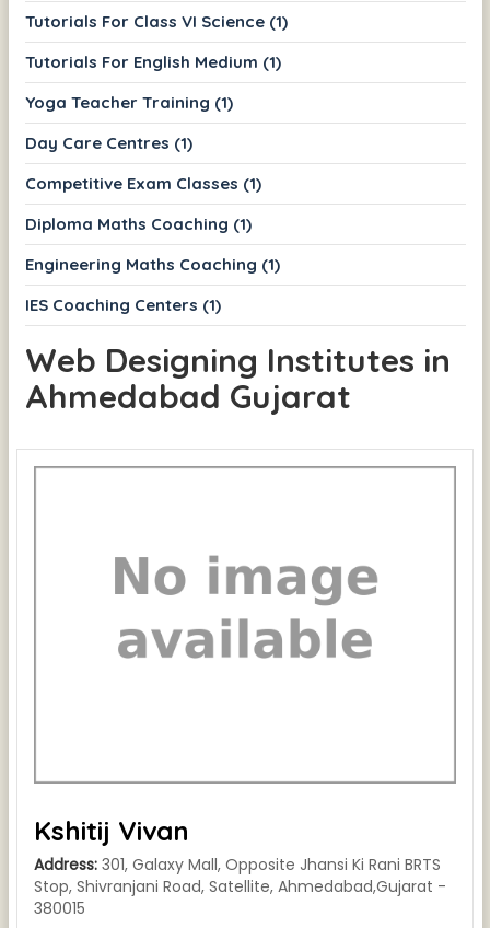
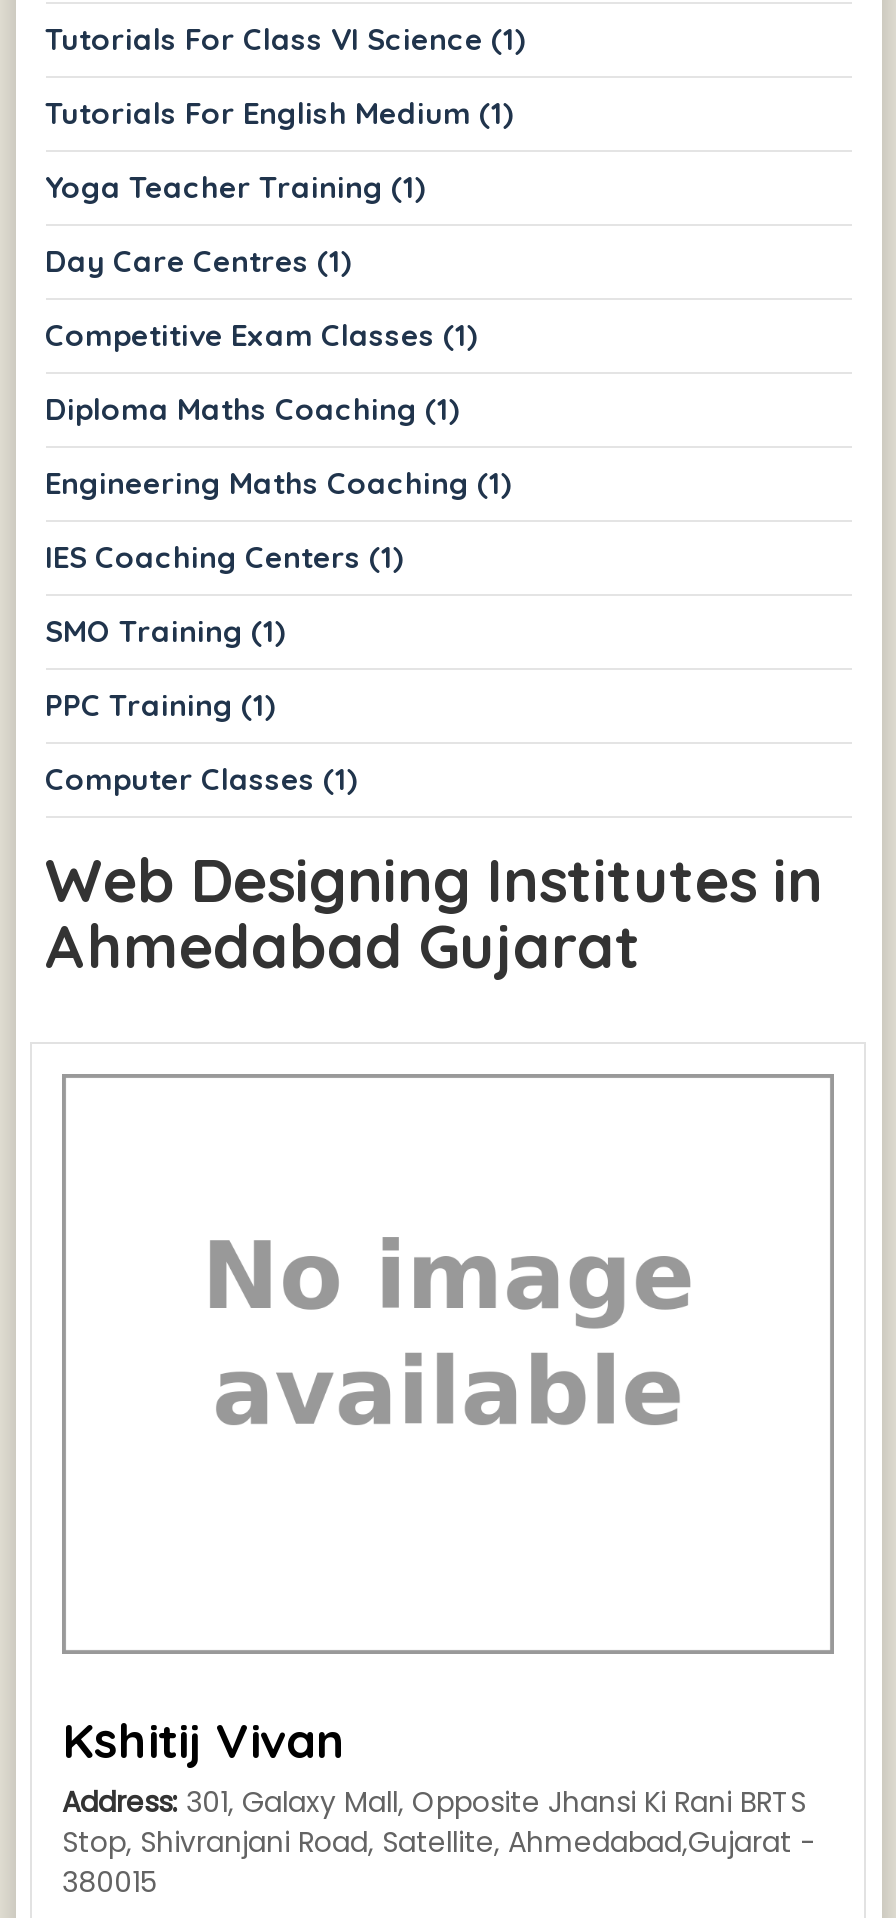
none -> [45,612,357,798] SMO Training (1) | PPC Training (1) | Computer Classes (1)

